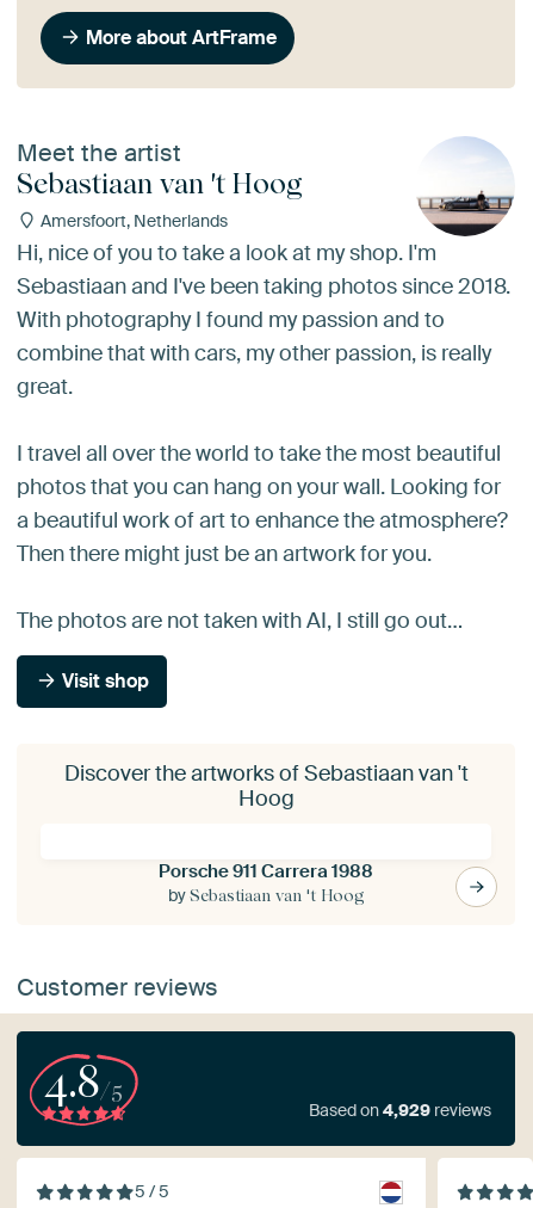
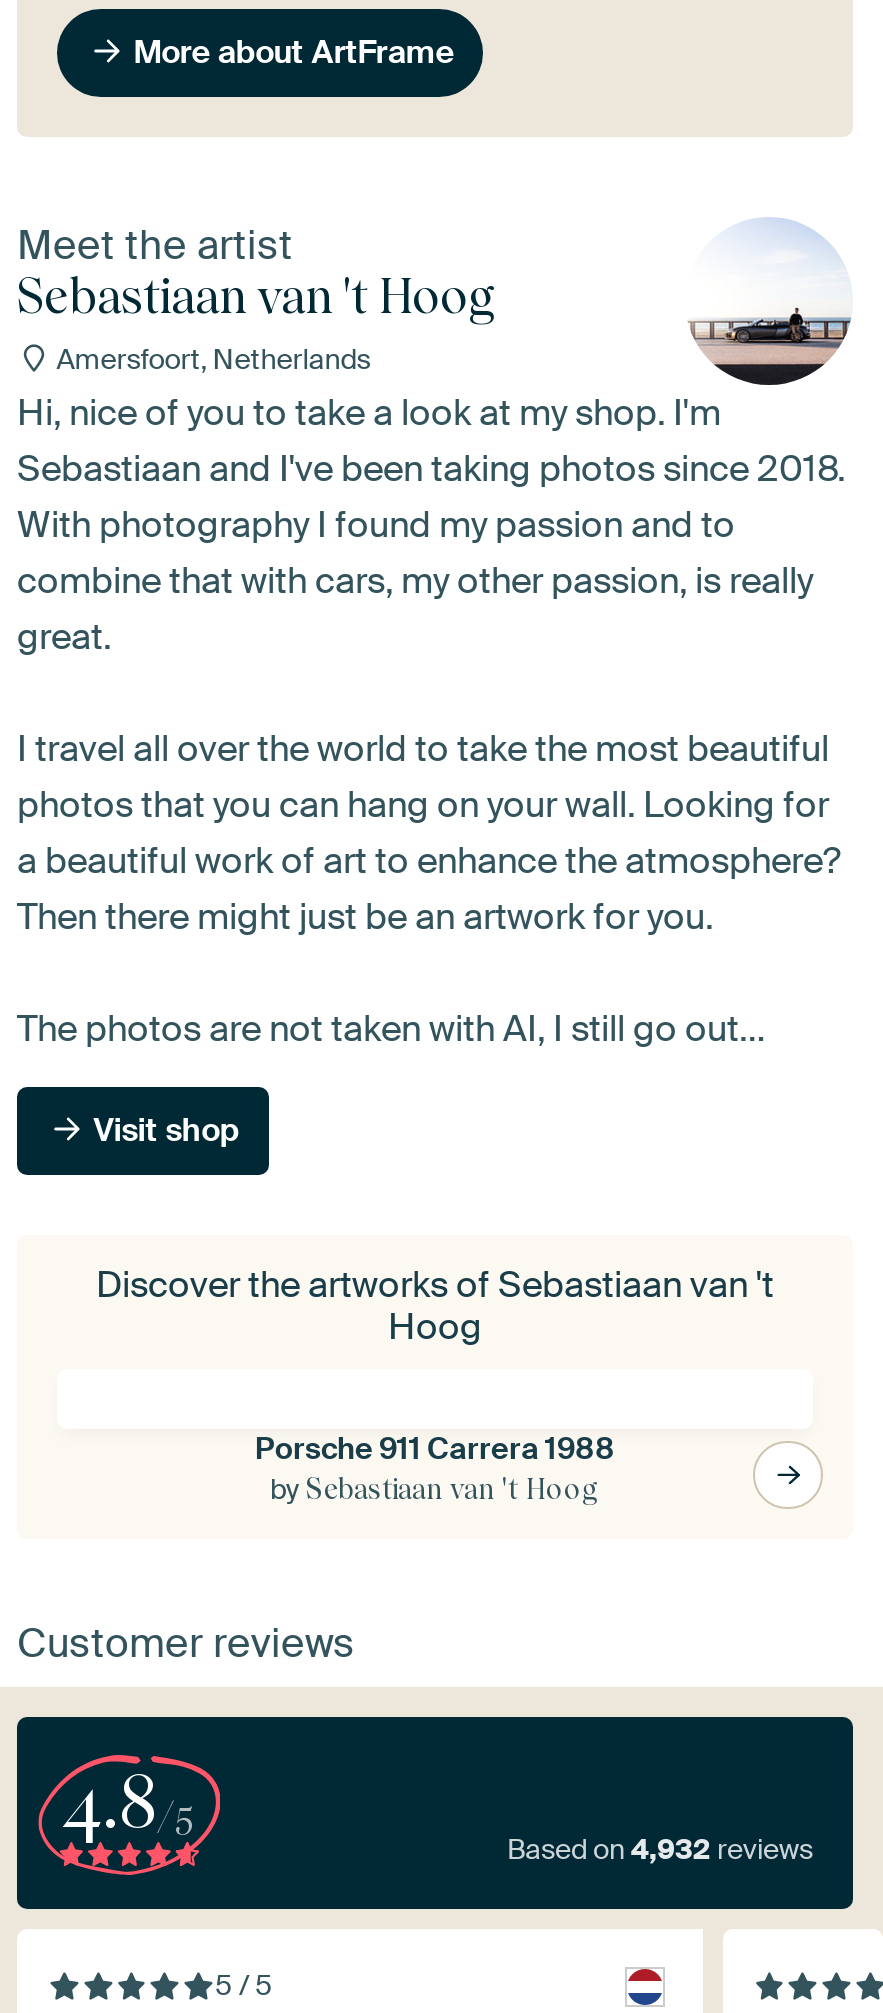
[309,1099,491,1121] Based on 4,929 reviews -> [507,1831,813,1867] Based on 4,932 reviews

